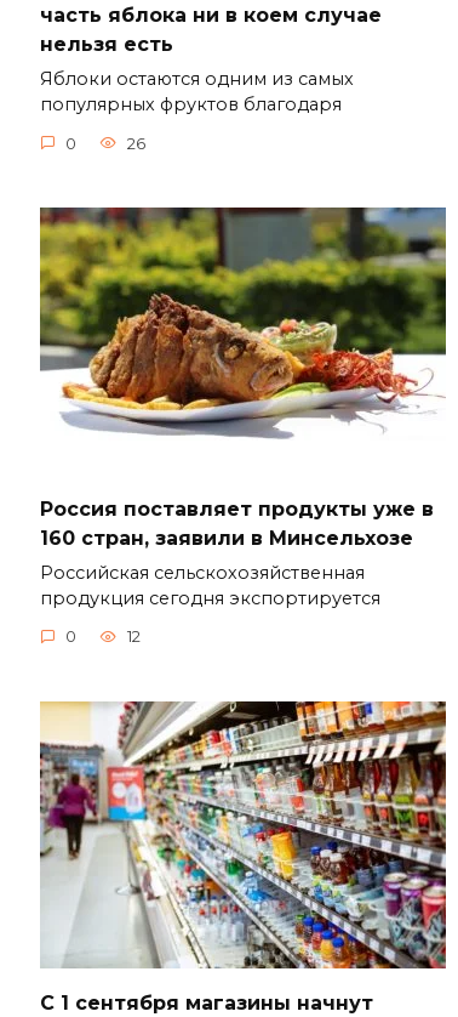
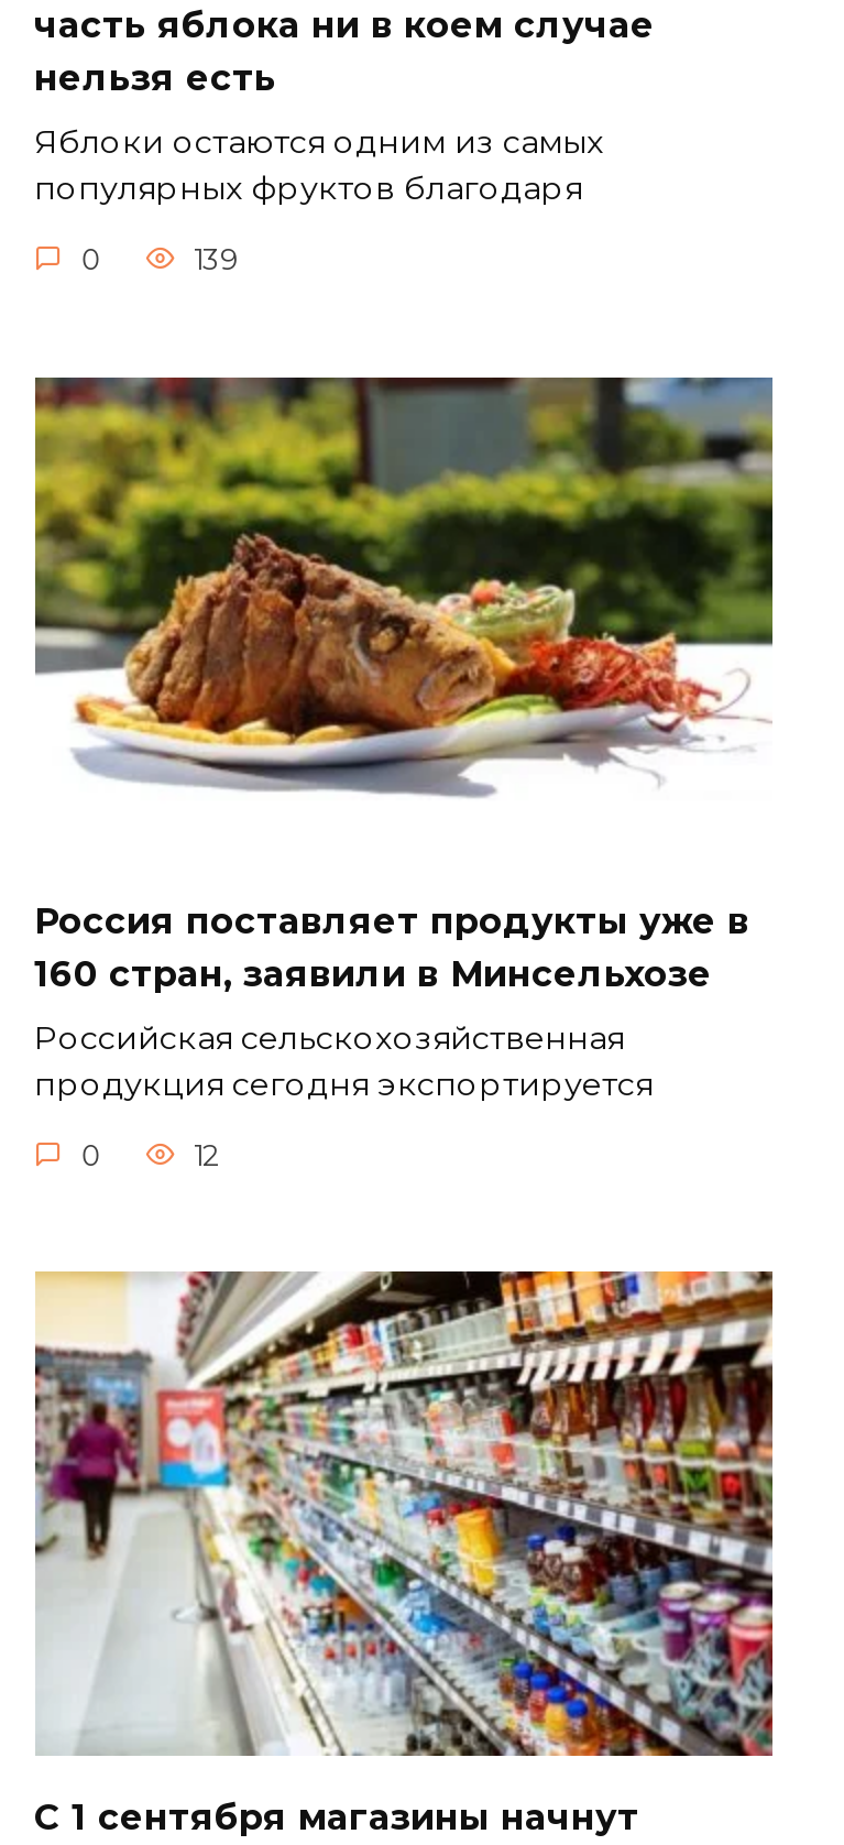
[127,134,145,152] 26 -> [194,244,238,277] 139

